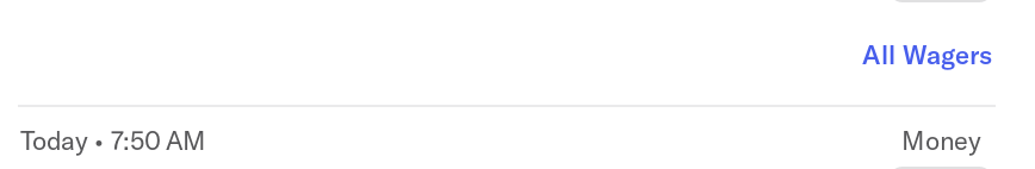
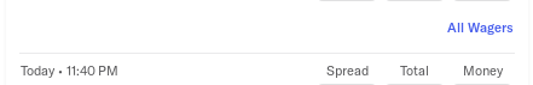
[20,124,206,157] Today • 7:50 AM -> [21,62,429,79] Today • 11:40 PM | Spread | Total

